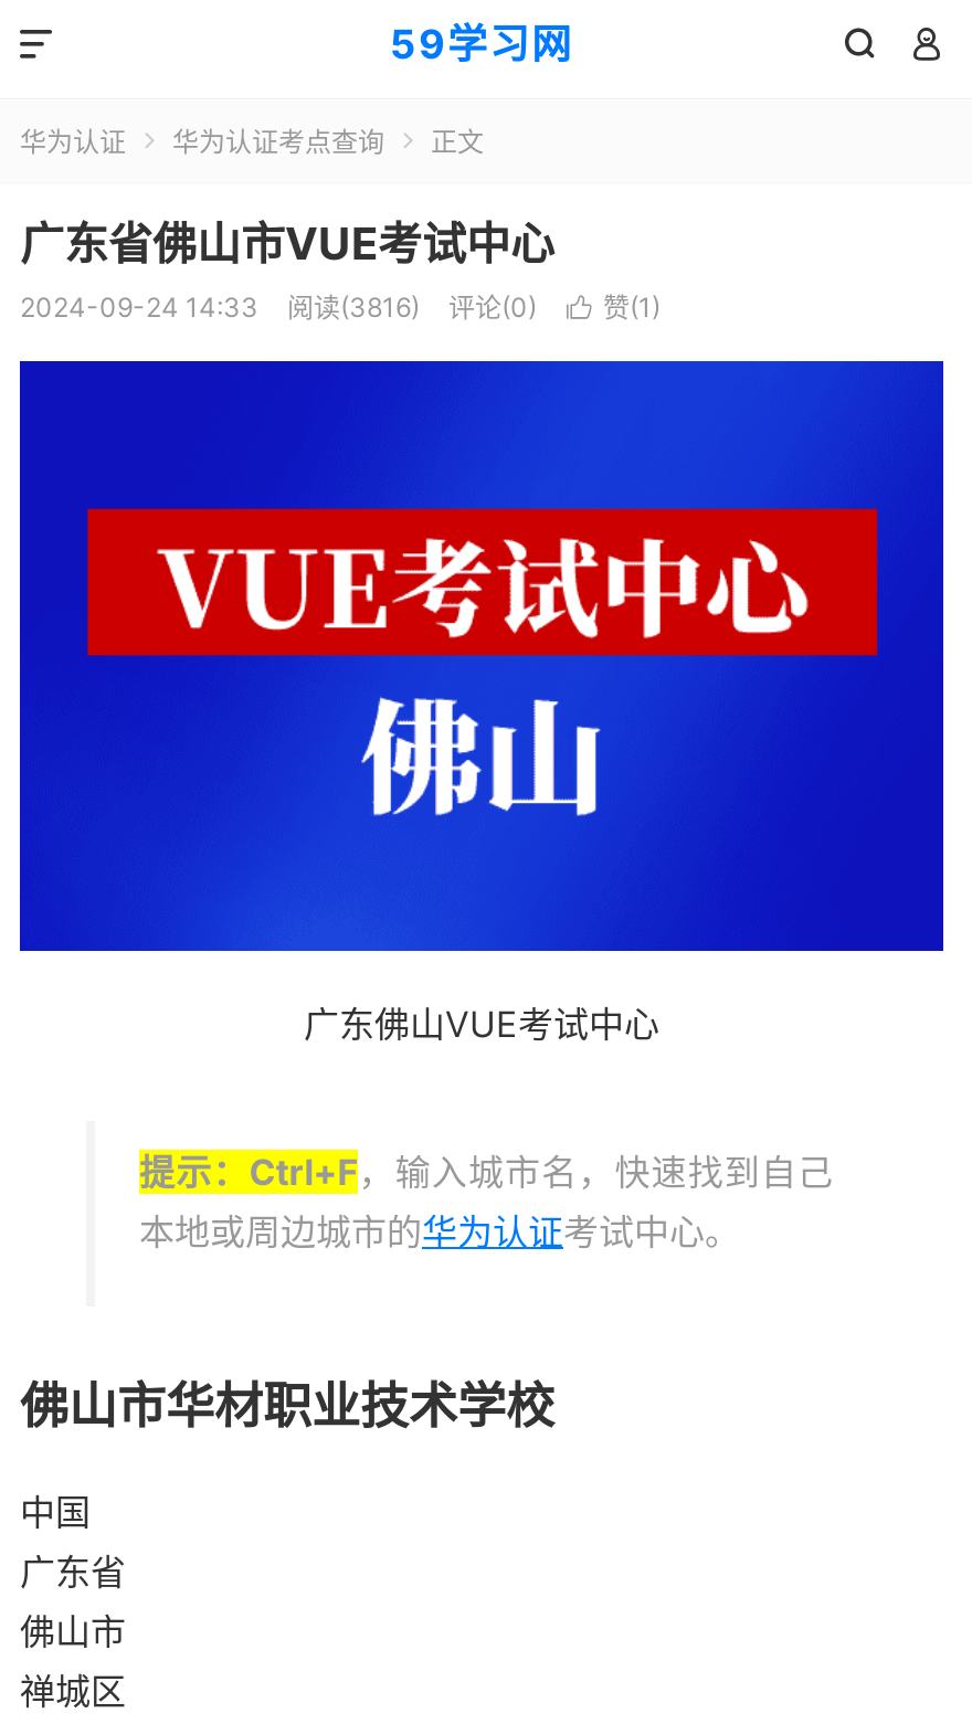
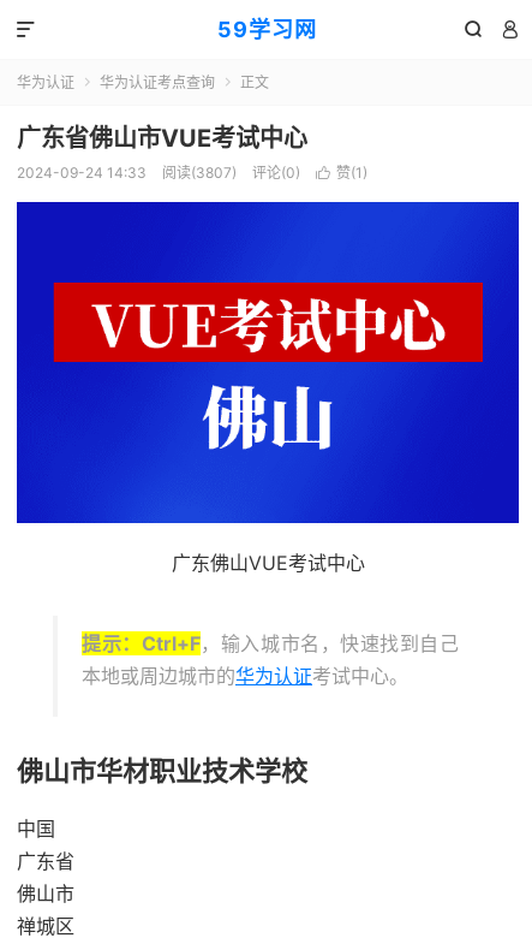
[287,290,420,324] 阅读(3816) -> [162,164,237,182] 阅读(3807)

